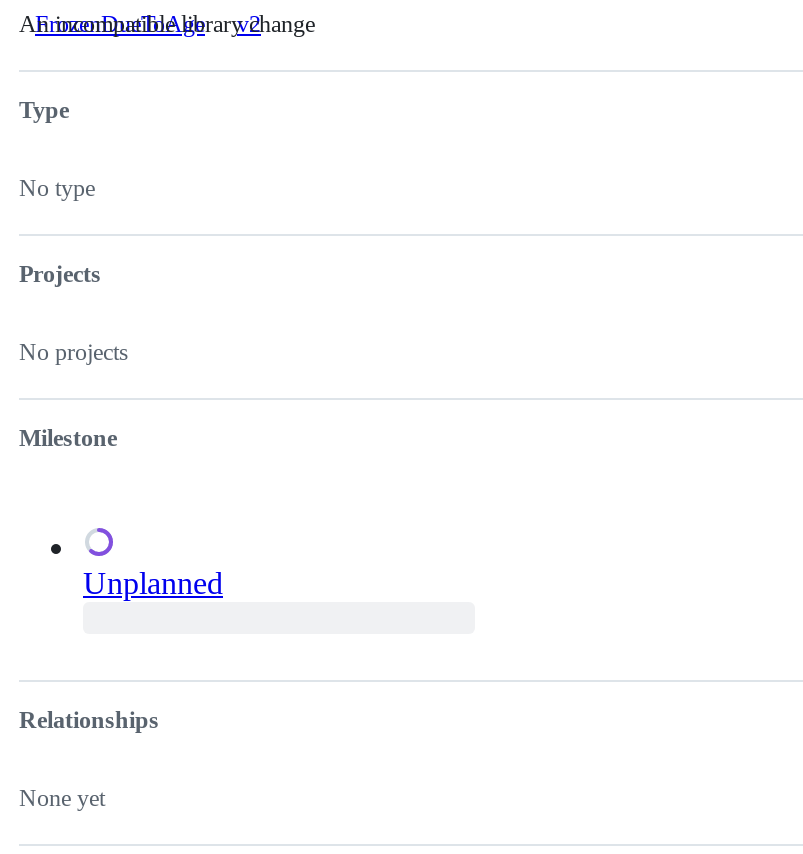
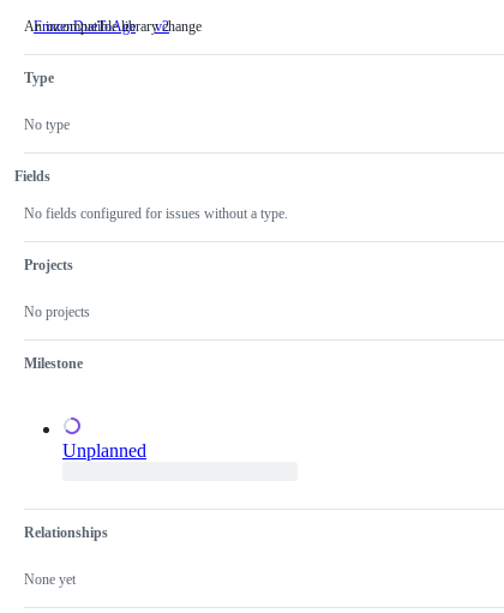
none -> [14,168,288,222] Fields | No fields configured for issues without a type.

